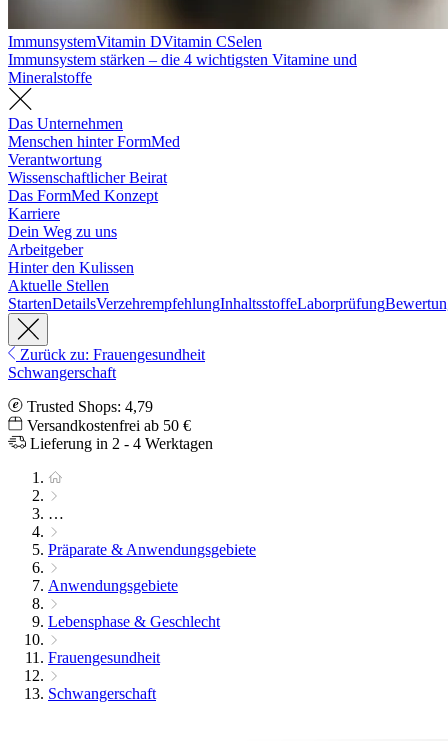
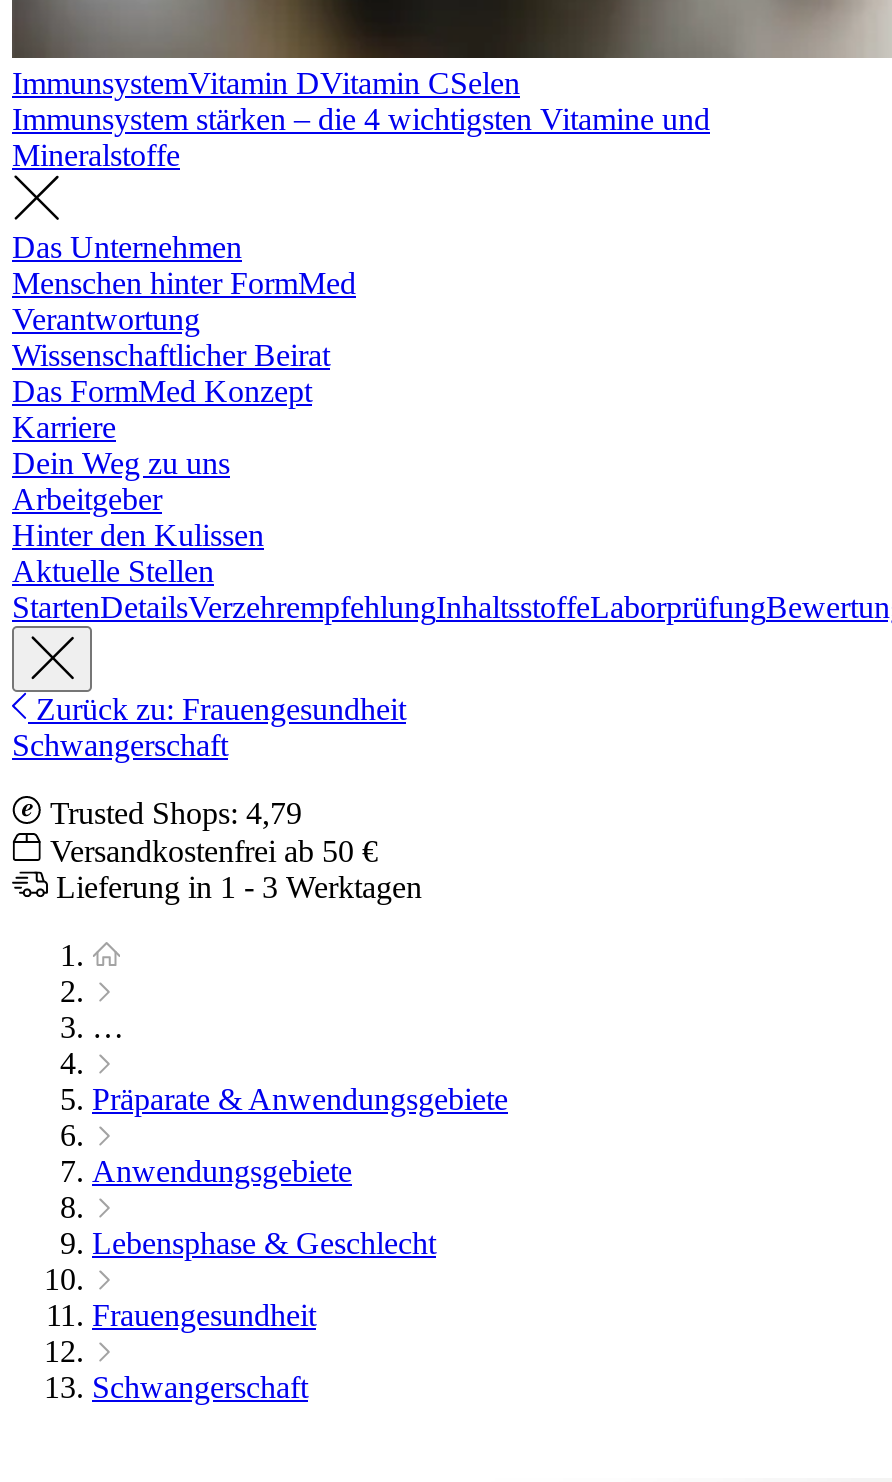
[26,435,213,452] Lieferung in 2 - 4 Werktagen -> [48,871,422,905] Lieferung in 1 - 3 Werktagen

